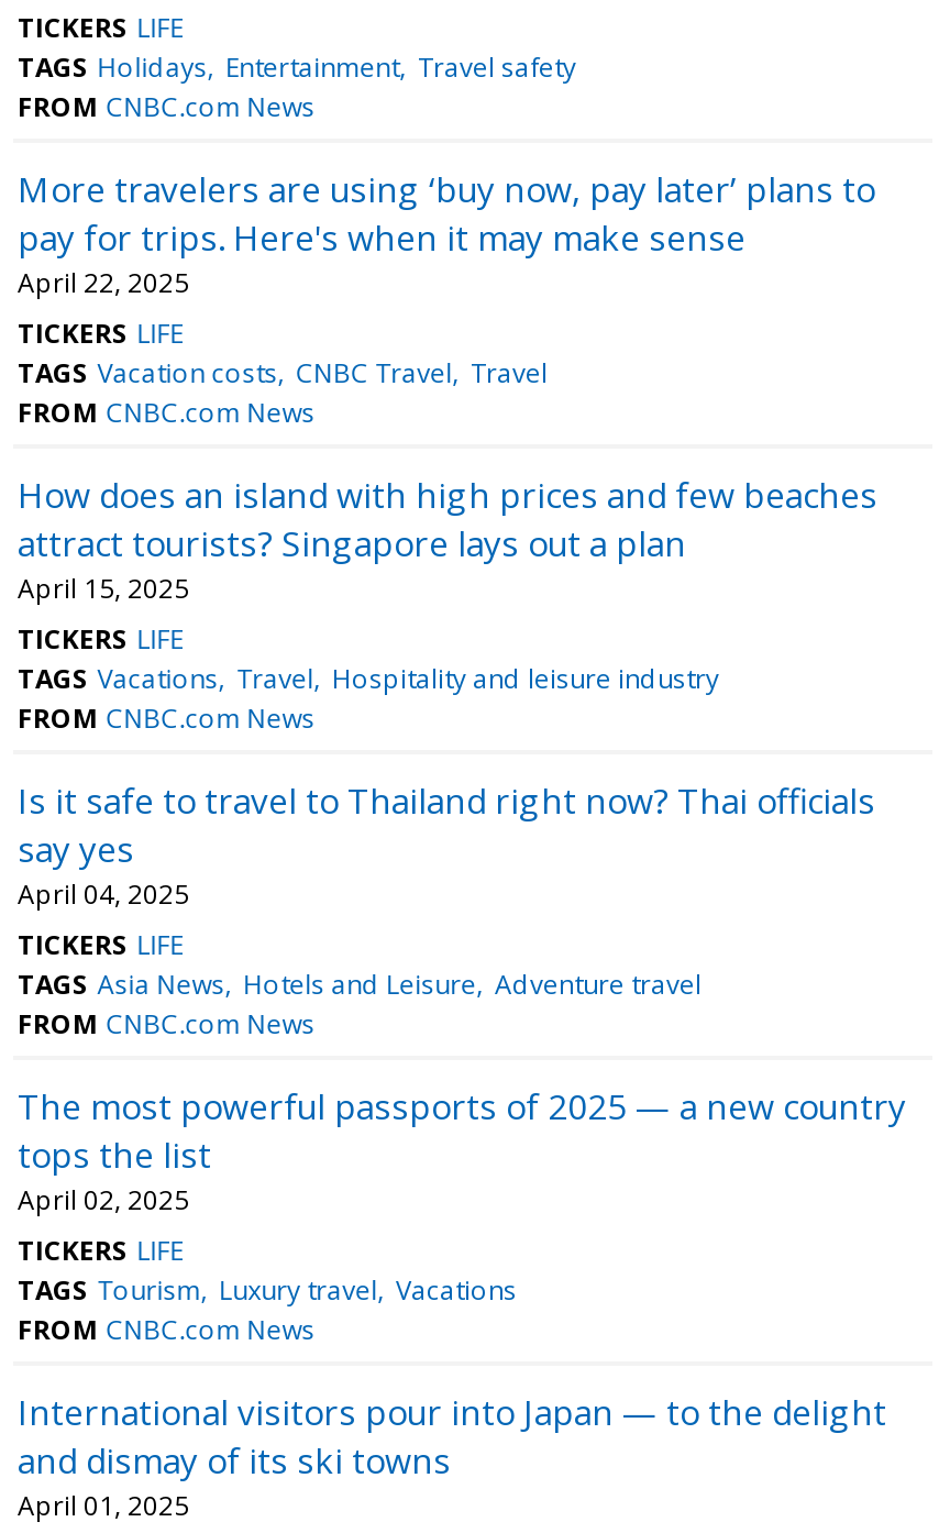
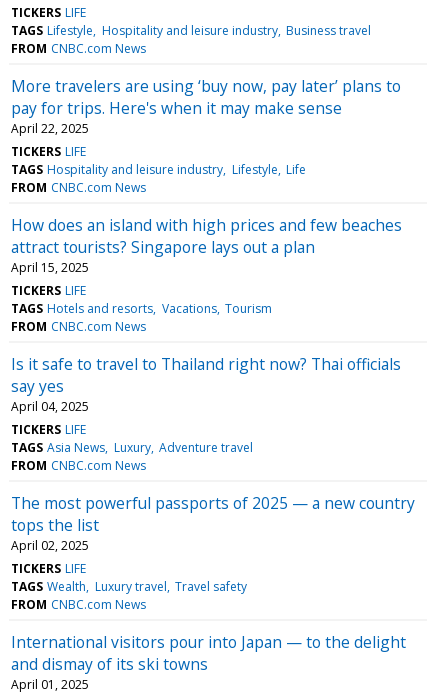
[18,48,576,85] TAGS Holidays Entertainment Travel safety -> [11,22,371,39] TAGS Lifestyle Hospitality and leisure industry Business travel
[18,354,547,391] TAGS Vacation costs CNBC Travel Travel -> [11,161,306,178] TAGS Hospitality and leisure industry Lifestyle Life
[18,659,719,697] TAGS Vacations Travel Hospitality and leisure industry -> [11,300,272,317] TAGS Hotels and resorts Vacations Tourism
[18,965,701,1002] TAGS Asia News Hotels and Leisure Adventure travel -> [11,439,253,456] TAGS Asia News Luxury Adventure travel
[18,1271,517,1308] TAGS Tourism Luxury travel Vacations -> [11,578,247,595] TAGS Wealth Luxury travel Travel safety

